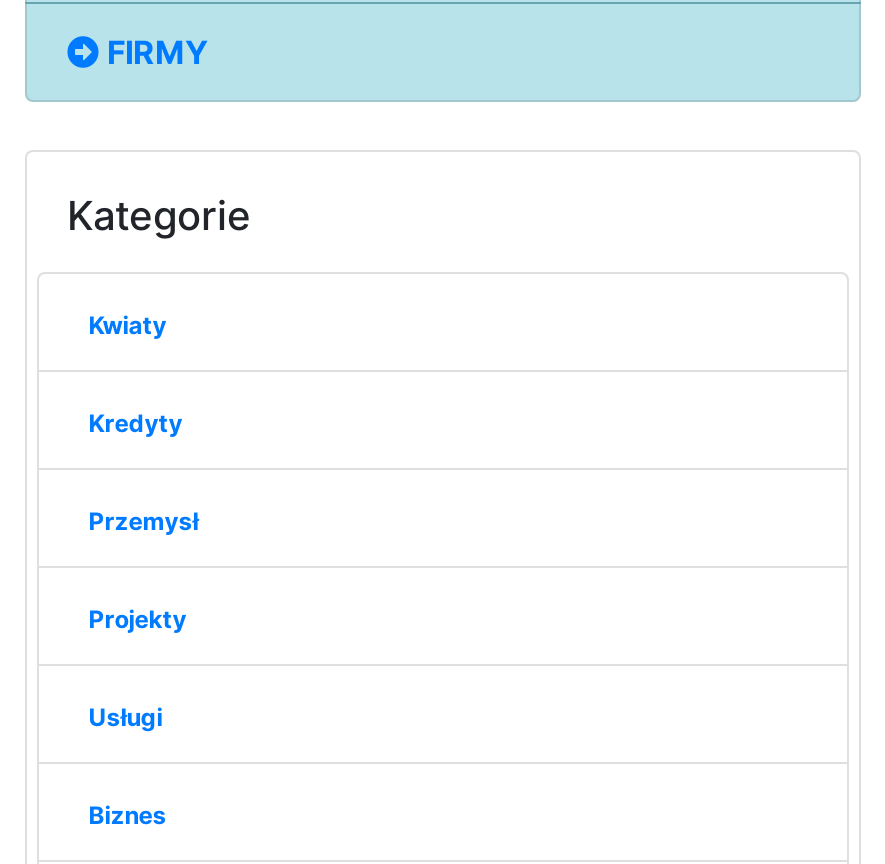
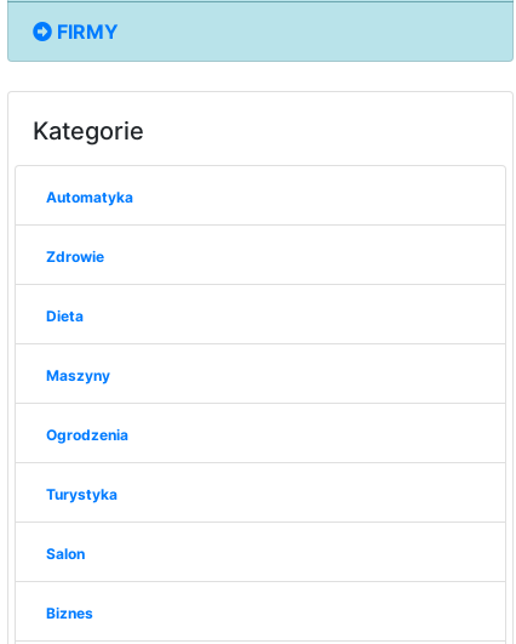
[89,310,199,732] Kwiaty | Kredyty | Przemysł | Projekty | Usługi -> [46,188,133,563] Automatyka | Zdrowie | Dieta | Maszyny | Ogrodzenia | Turystyka | Salon

